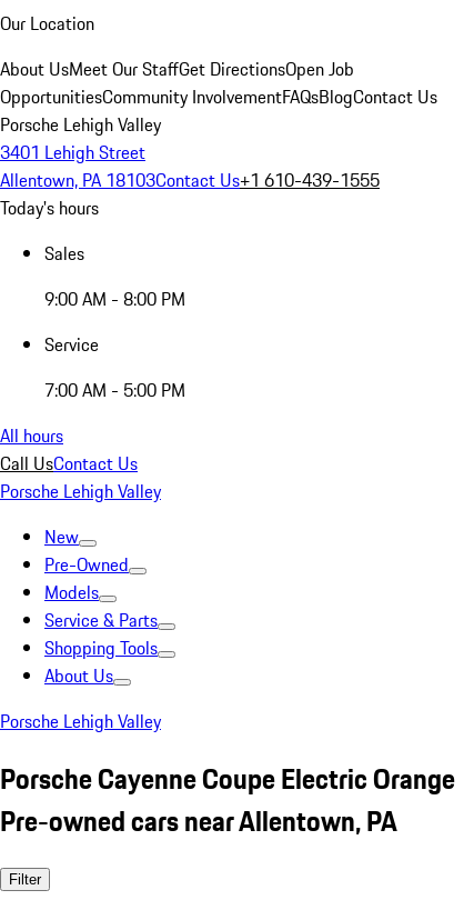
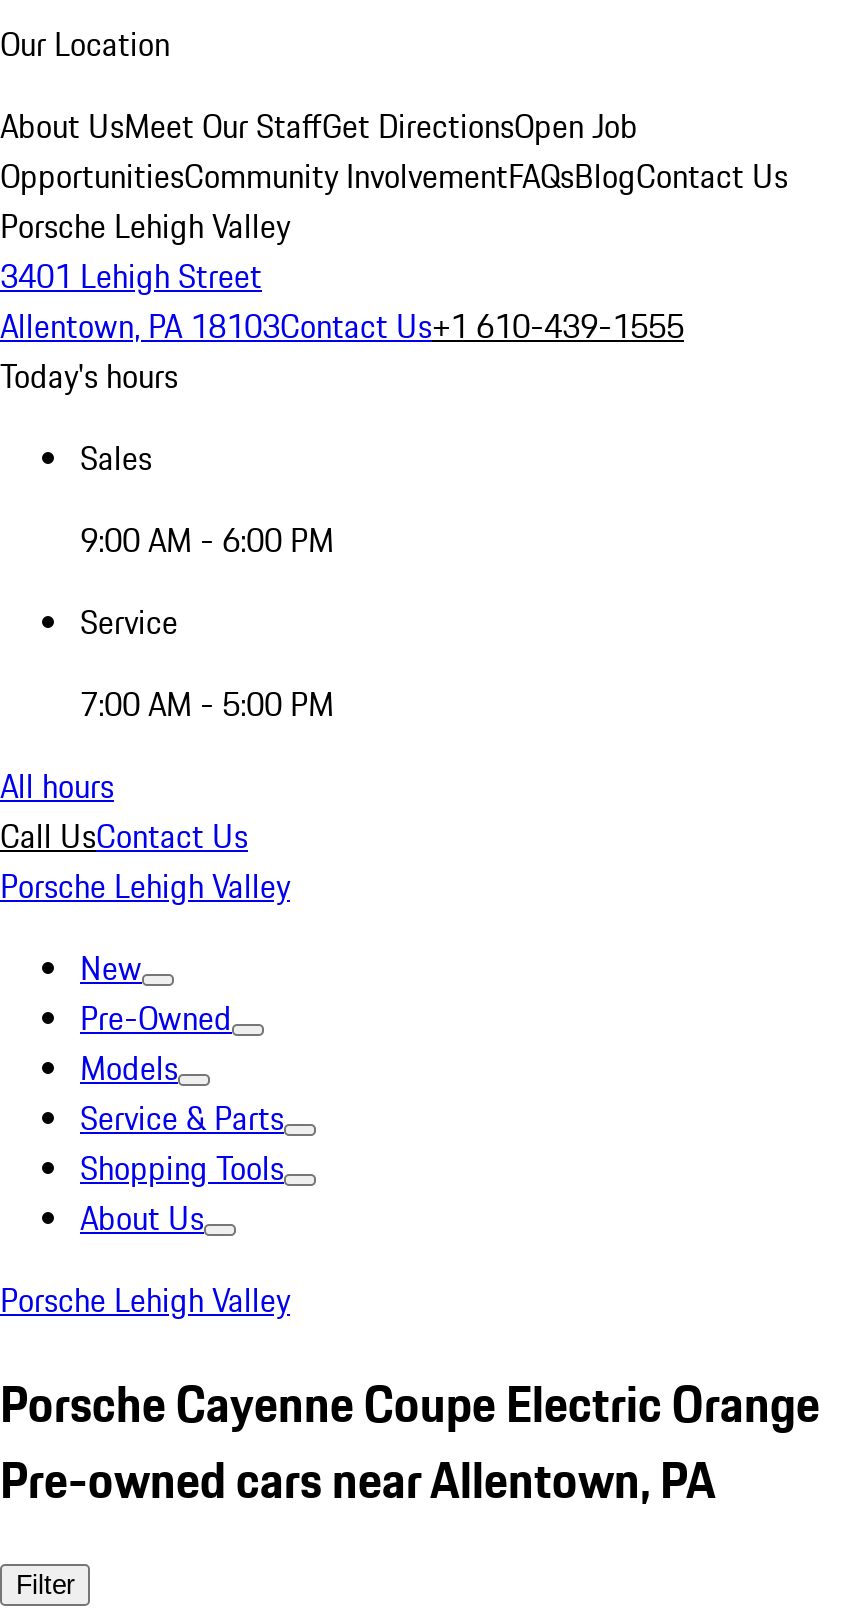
[44,286,185,312] 9:00 AM - 8:00 PM -> [80,516,334,564] 9:00 AM - 6:00 PM

